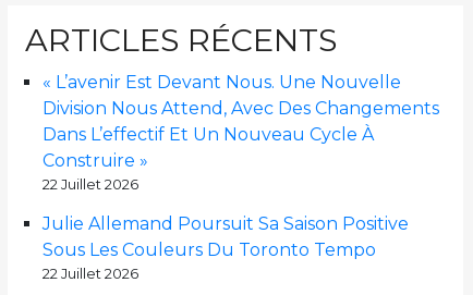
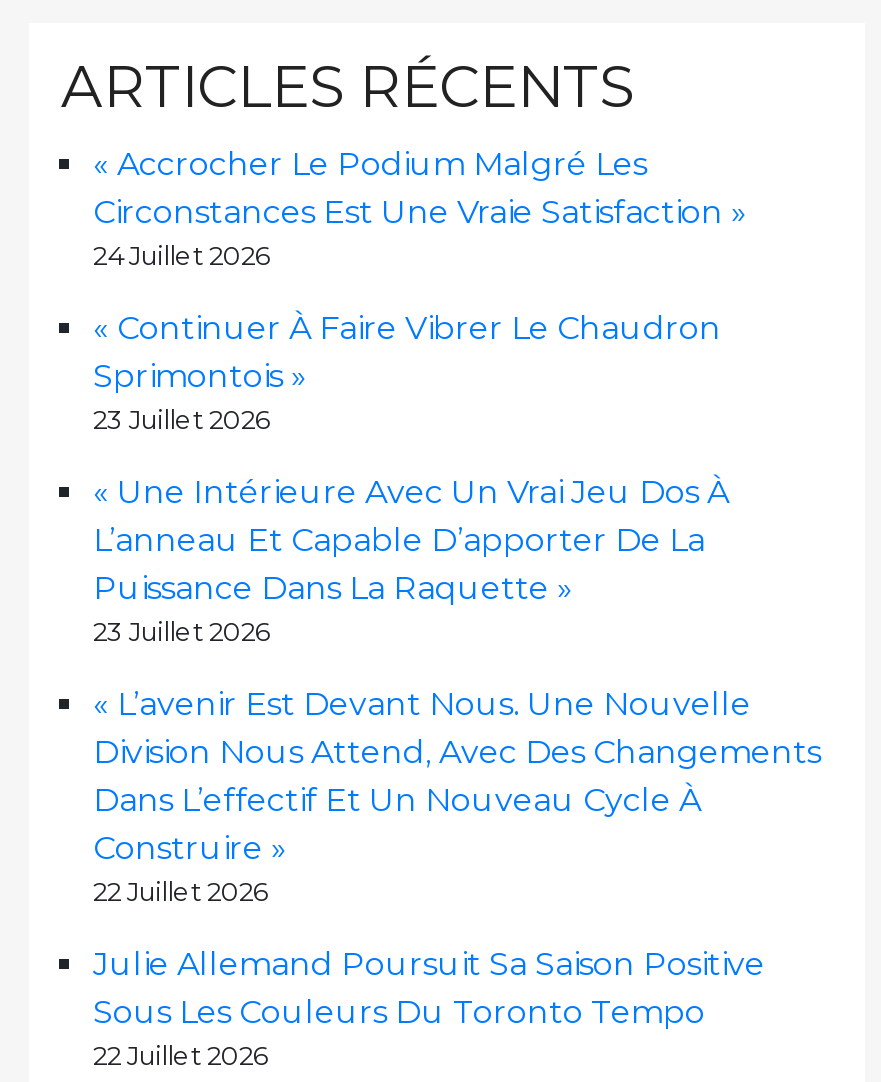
none -> [93,145,747,647] « Accrocher Le Podium Malgré Les | Circonstances Est Une Vraie Satisfaction » | 24 Juillet 2026 | « Continuer À Faire Vibrer Le Chaudron | Sprimontois » | 23 Juillet 2026 | « Une Intérieure Avec Un Vrai Jeu Dos À | L’anneau Et Capable D’apporter De La | Puissance Dans La Raquette » | 23 Juillet 2026

